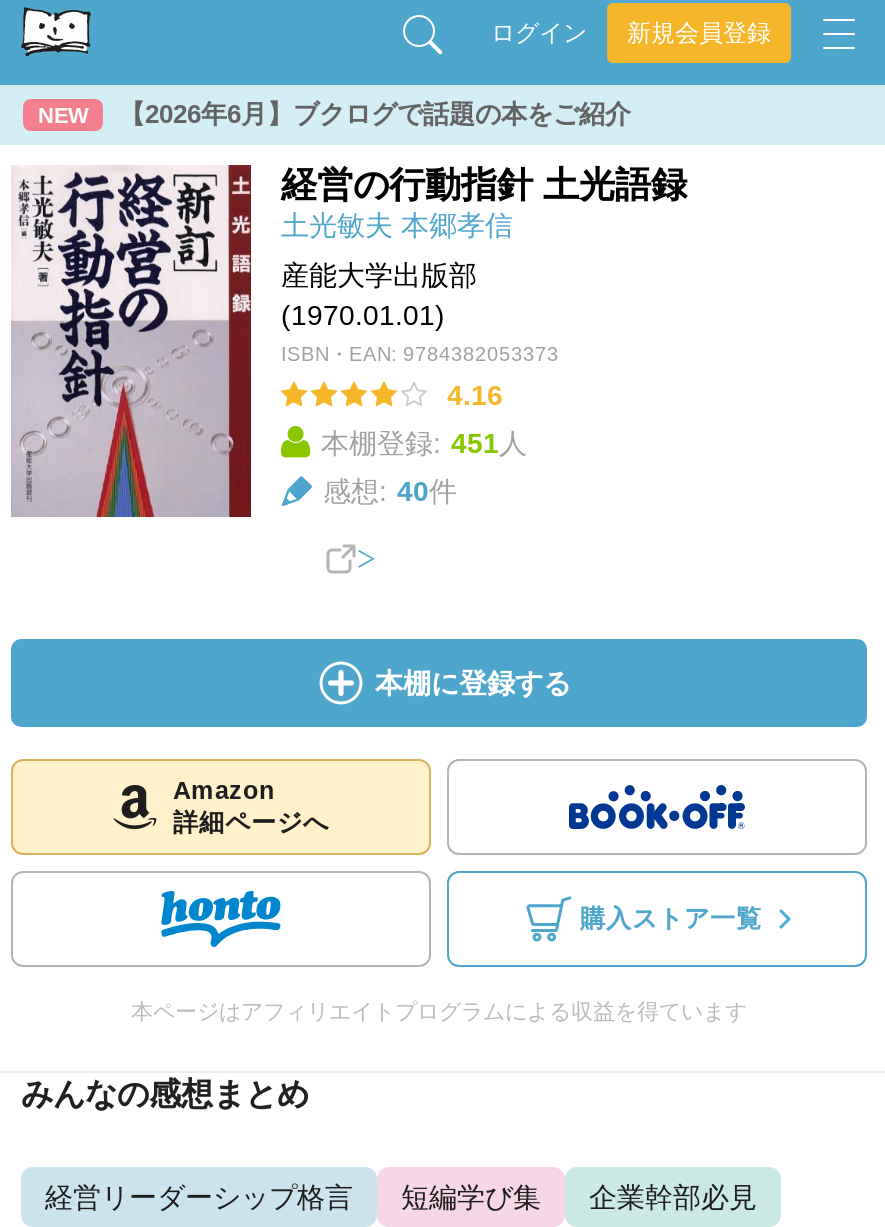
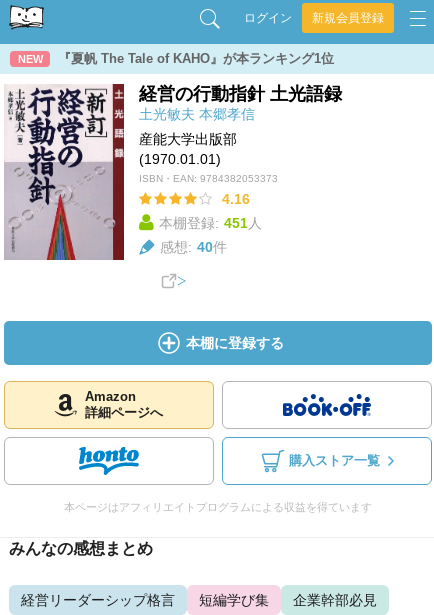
[119,99,631,129] 【2026年6月】ブクログで話題の本をご紹介 -> [58,51,334,66] 『夏帆 The Tale of KAHO』が本ランキング1位

